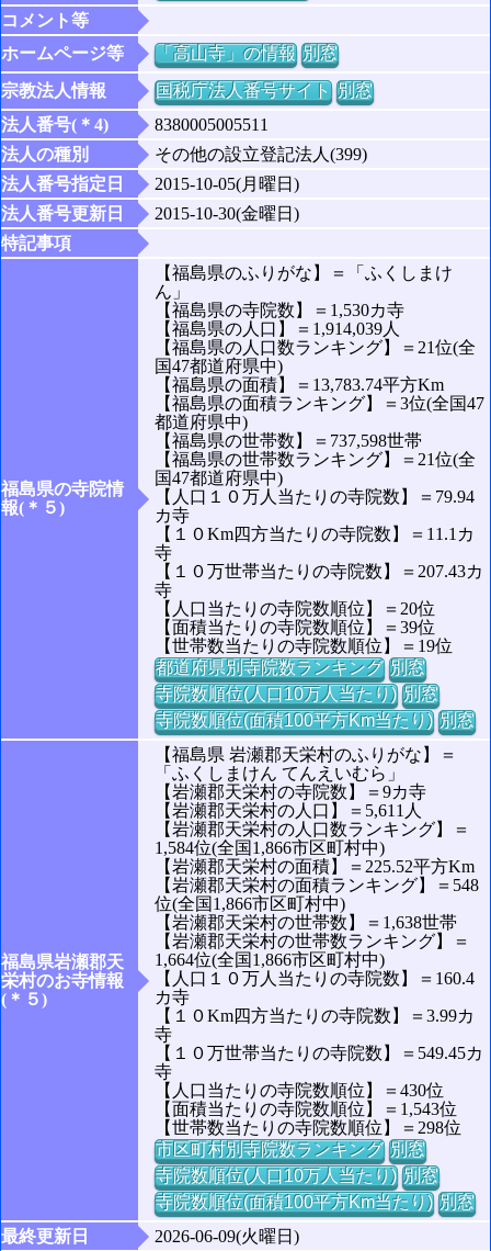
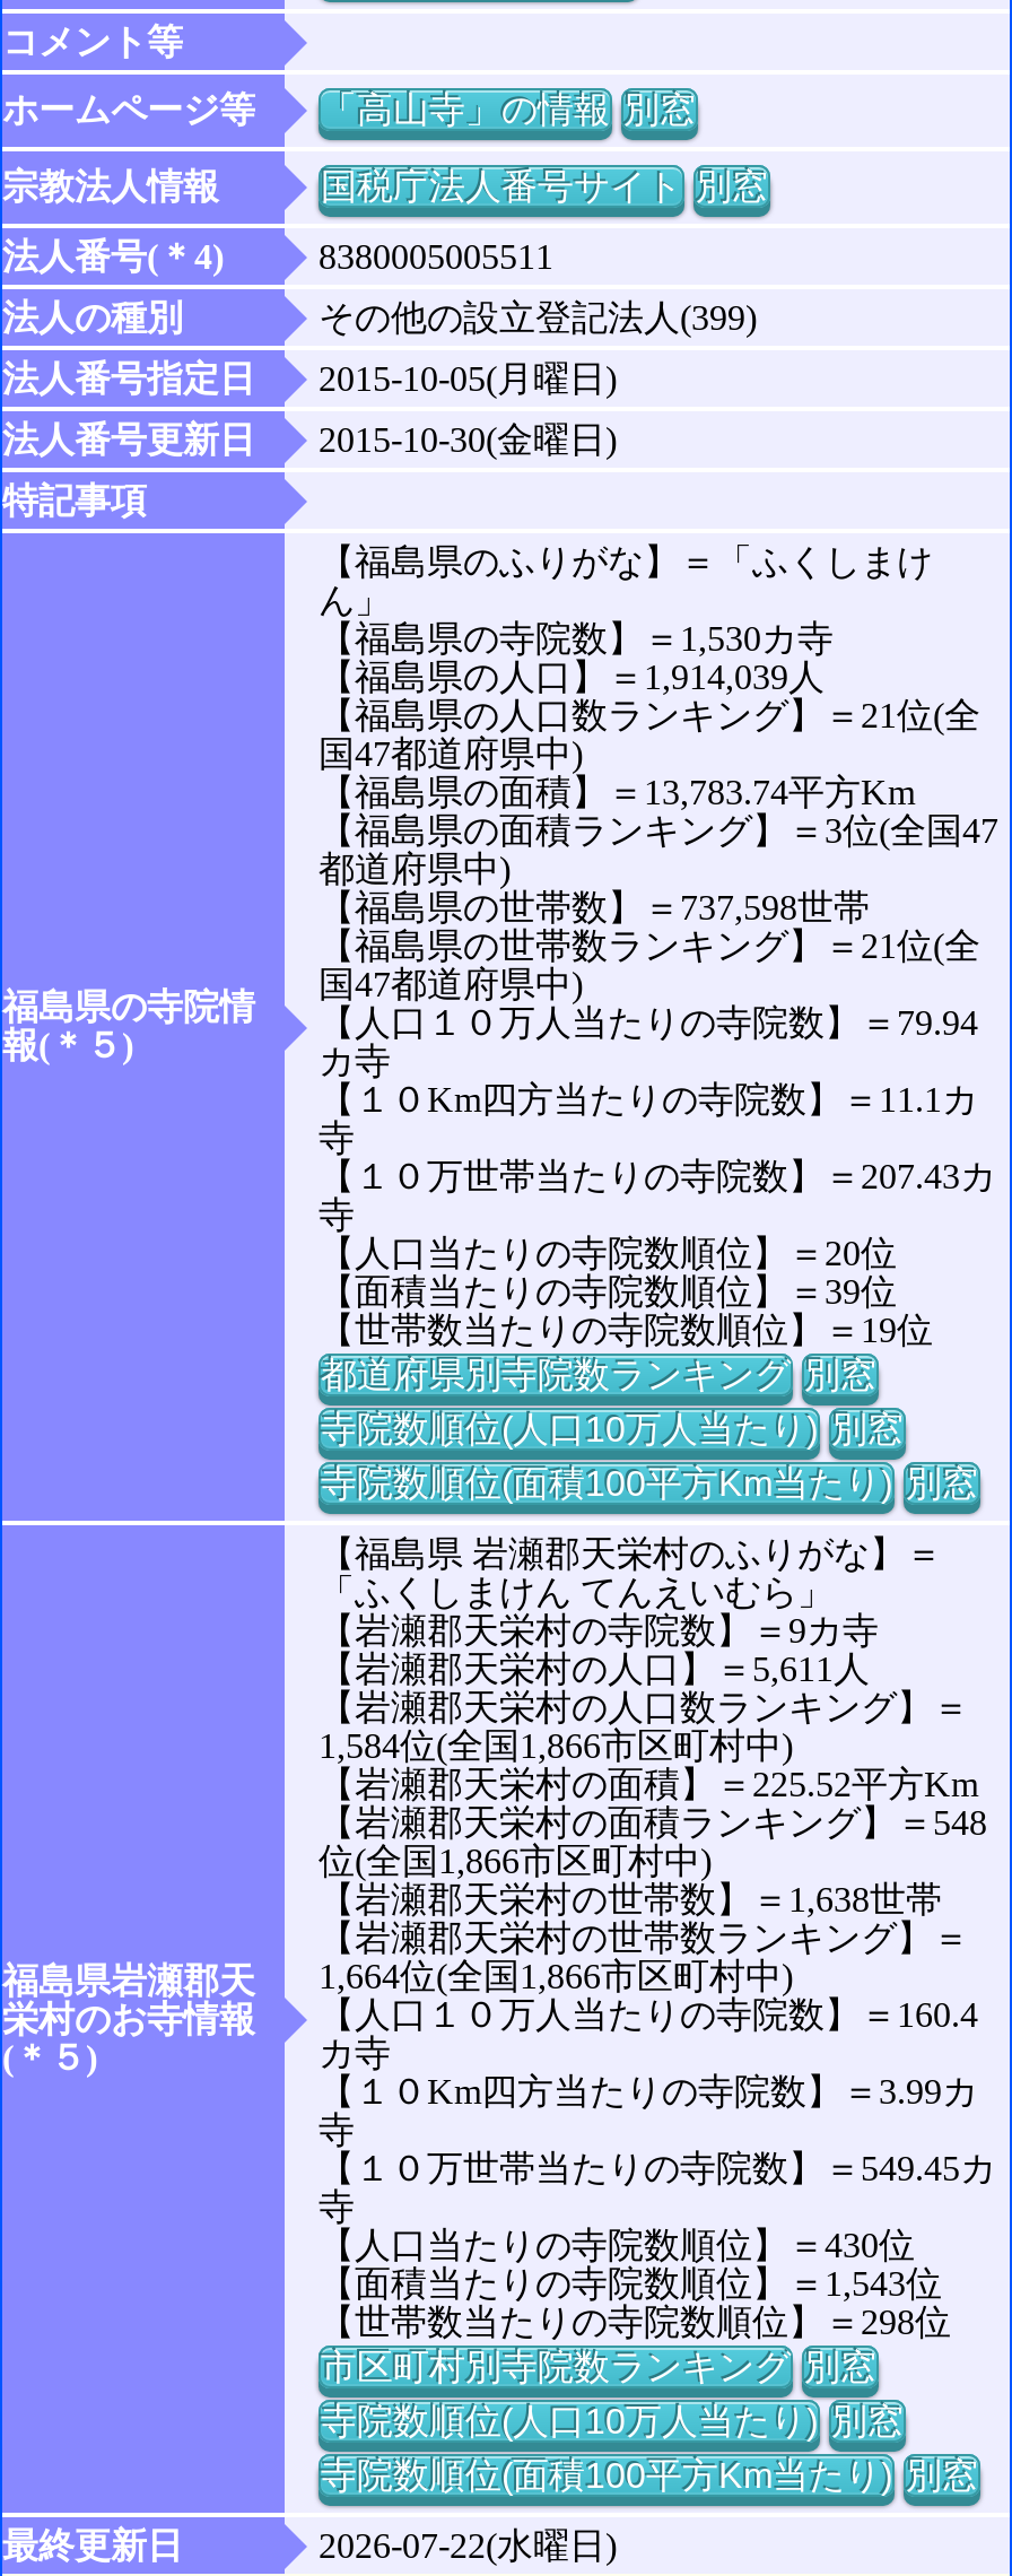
[155,1227,299,1246] 2026-06-09(火曜日) -> [319,2527,617,2565] 2026-07-22(水曜日)

